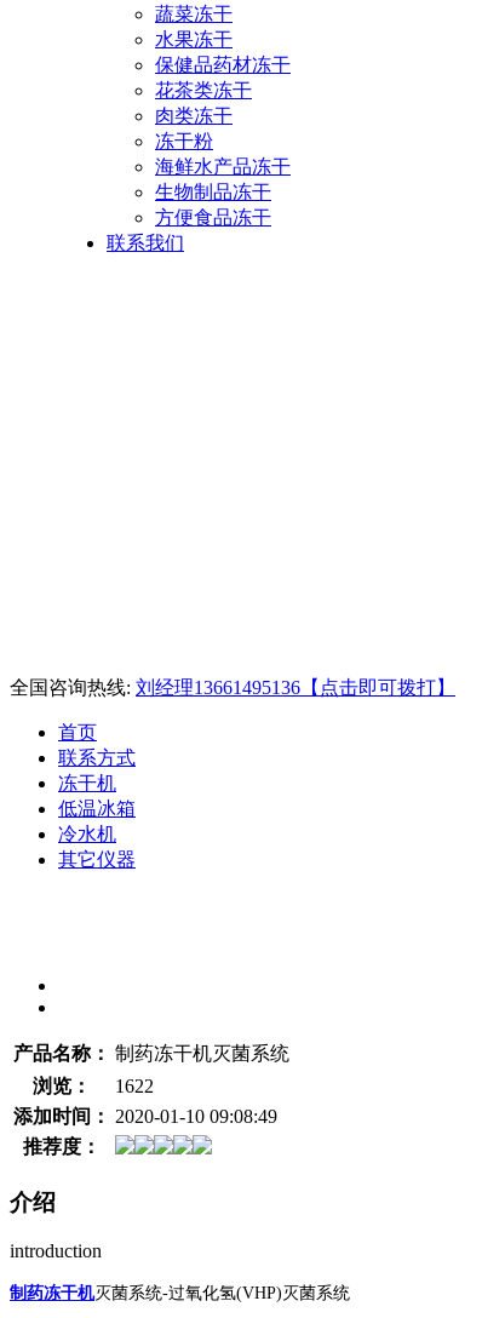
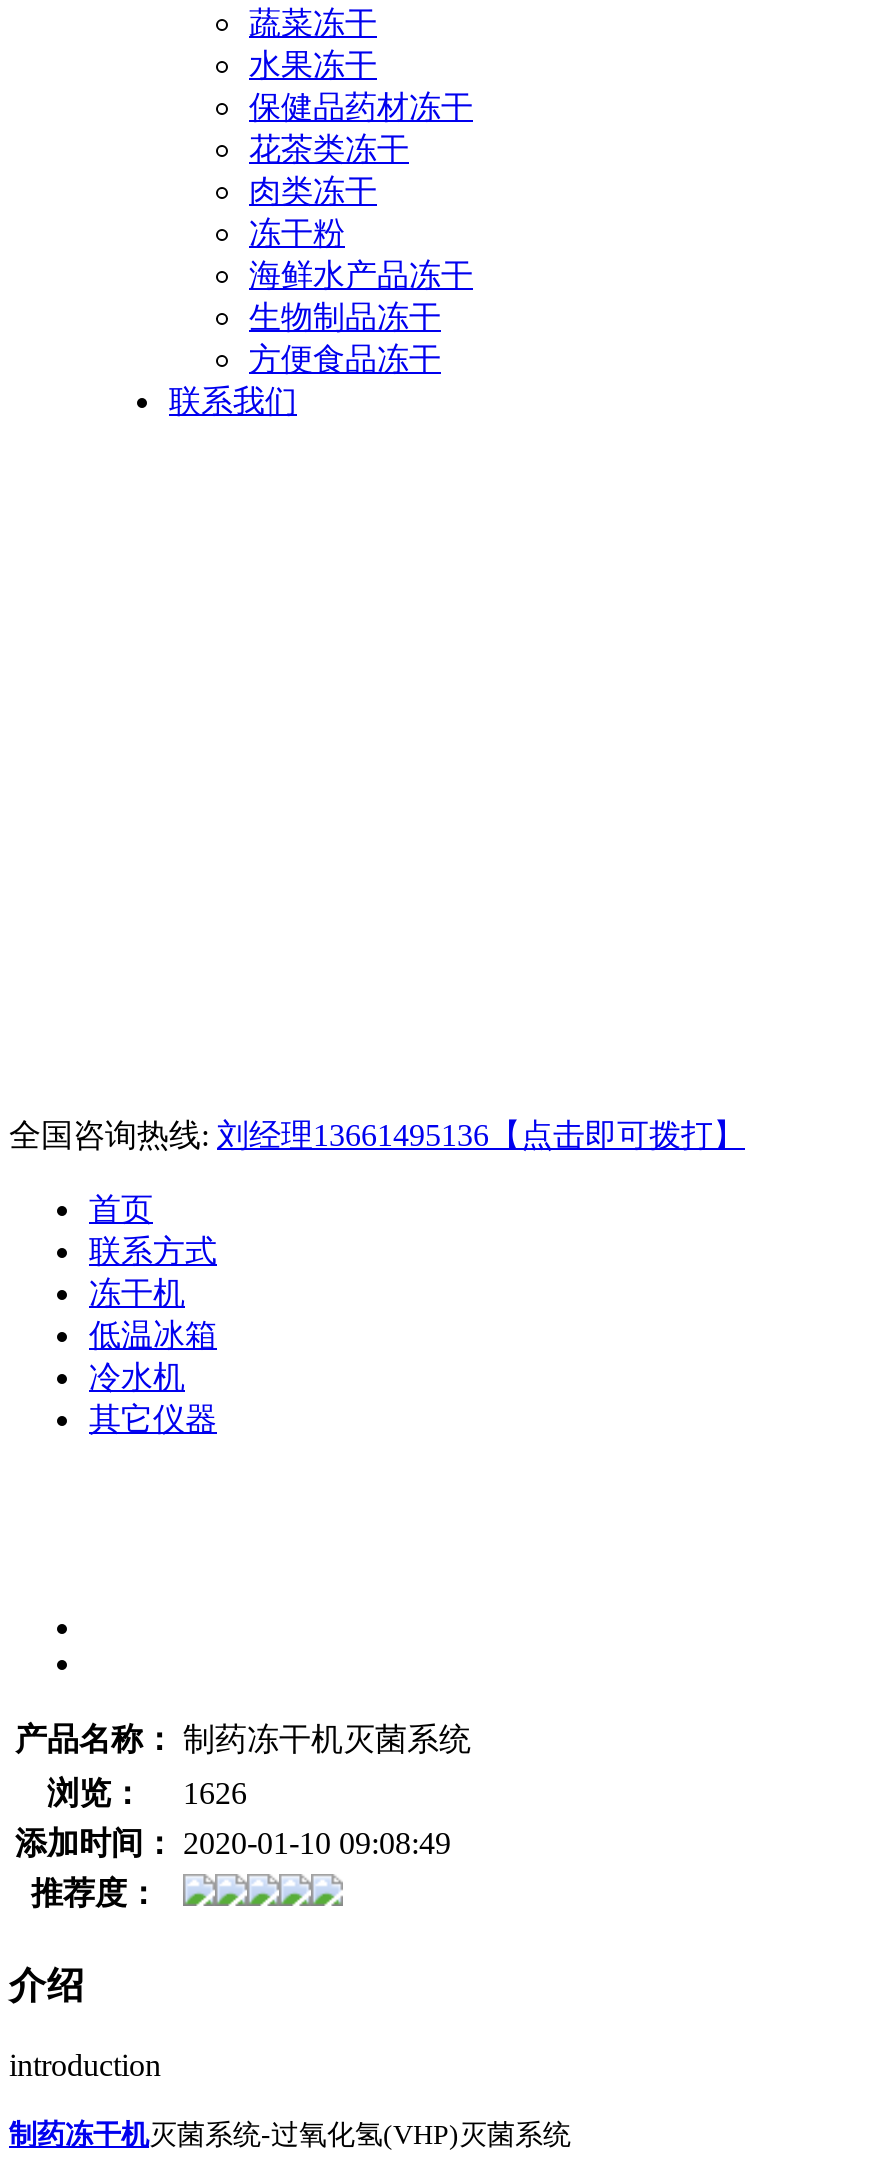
[33,1076,154,1096] 浏览： 1622 -> [47,1776,247,1810] 浏览： 1626

